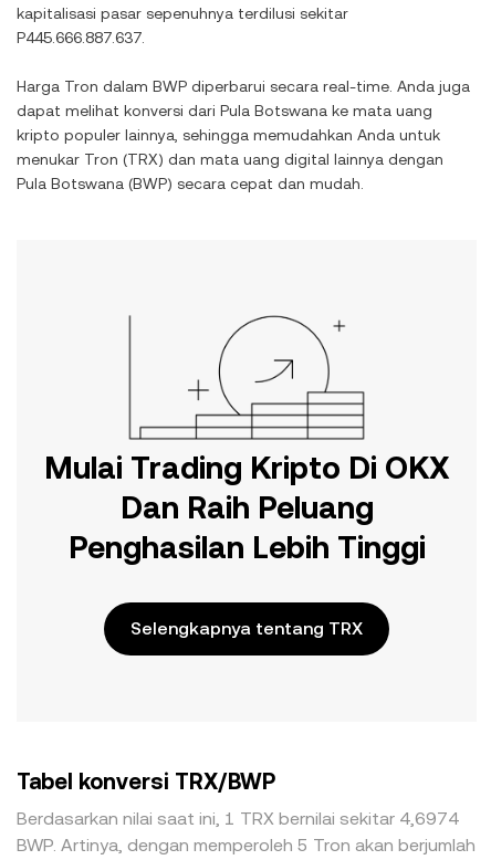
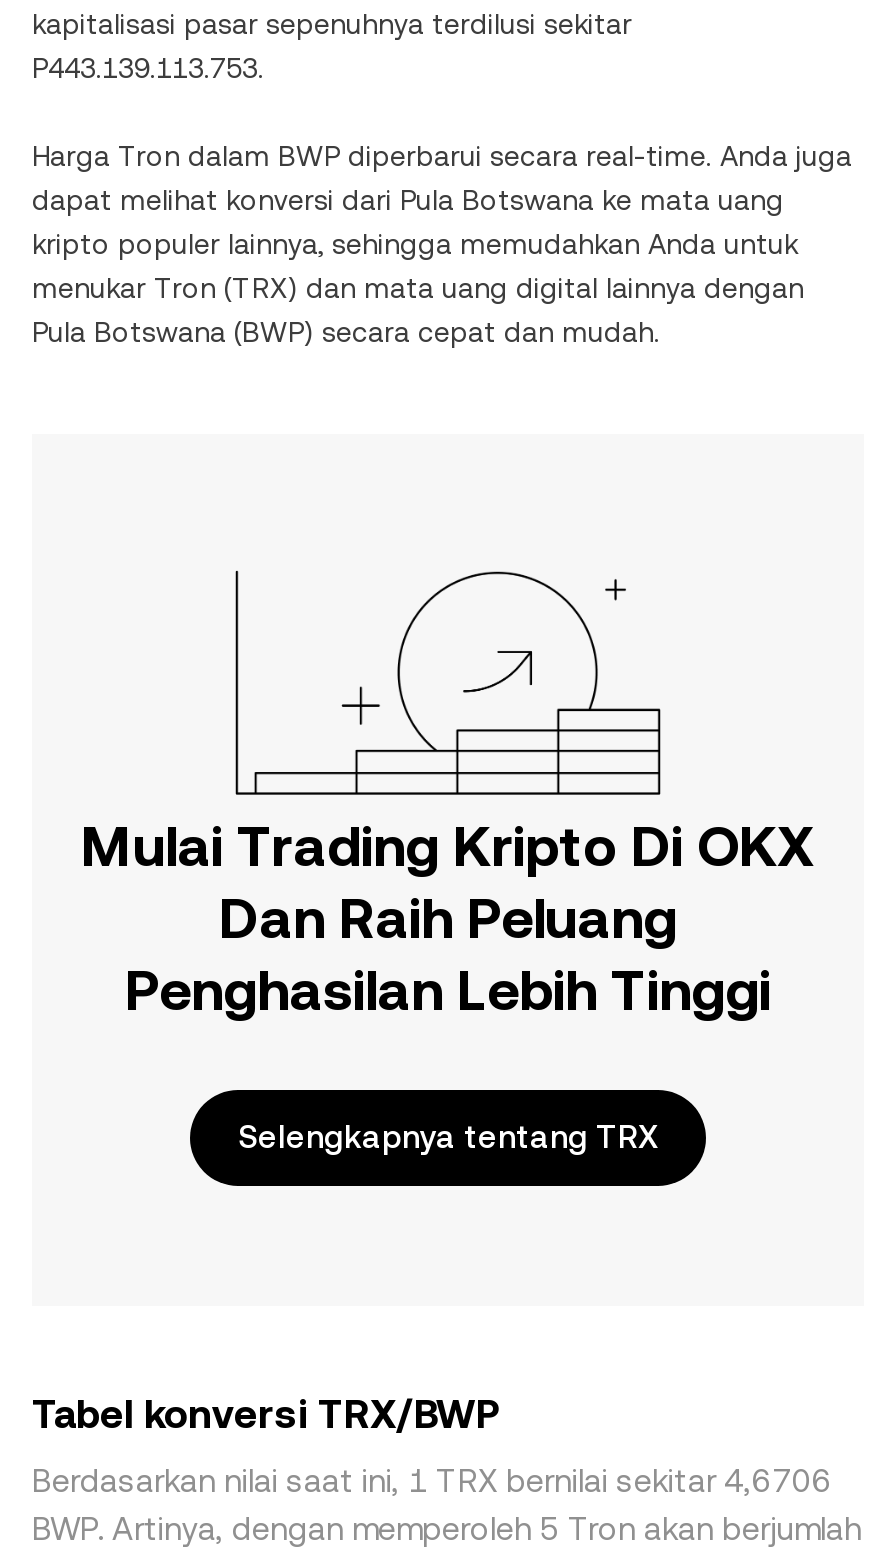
[17,29,145,46] P445.666.887.637. -> [32,52,264,84] P443.139.113.753.
[17,808,459,829] Berdasarkan nilai saat ini, 1 TRX bernilai sekitar 4,6974 -> [32,1462,832,1500] Berdasarkan nilai saat ini, 1 TRX bernilai sekitar 4,6706

